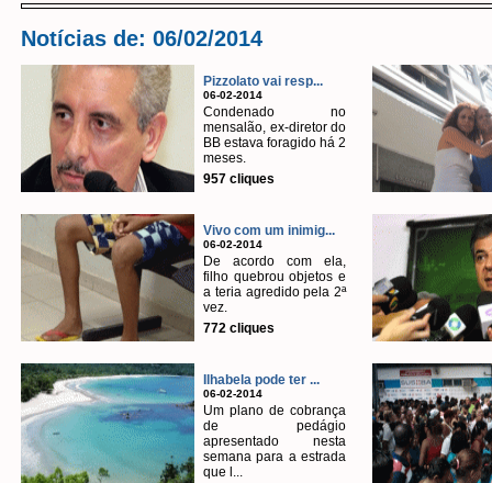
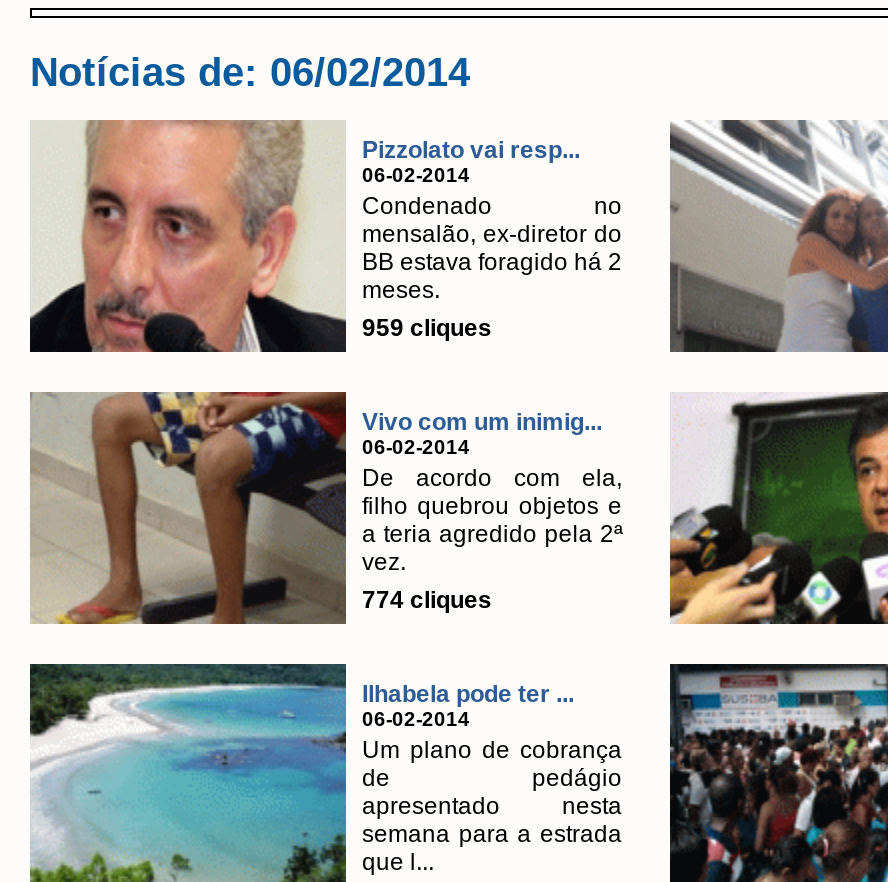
[203,171,275,187] 957 cliques -> [362,314,492,342] 959 cliques
[203,321,275,336] 772 cliques -> [362,586,492,614] 774 cliques

